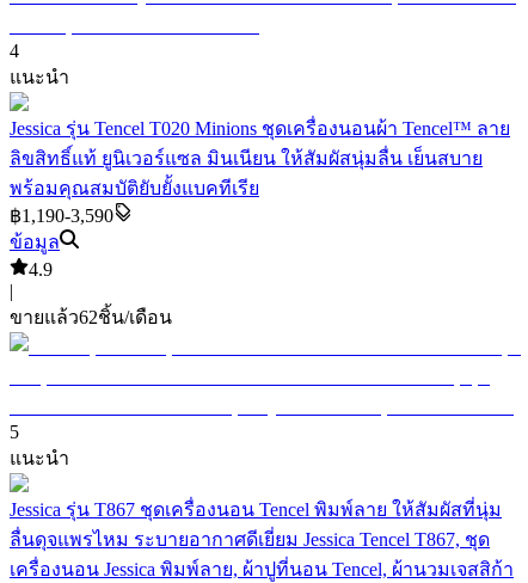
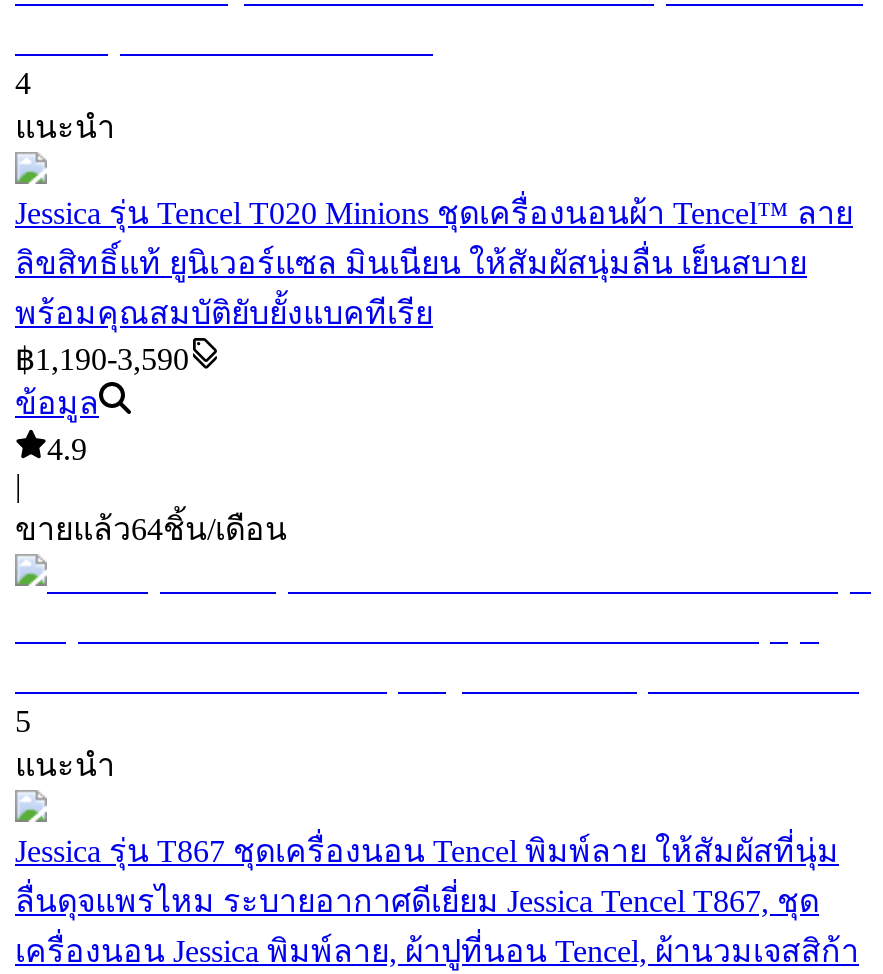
[10,307,172,327] ขายแล้ว62ชิ้น/เดือน -> [15,512,287,546] ขายแล้ว64ชิ้น/เดือน

